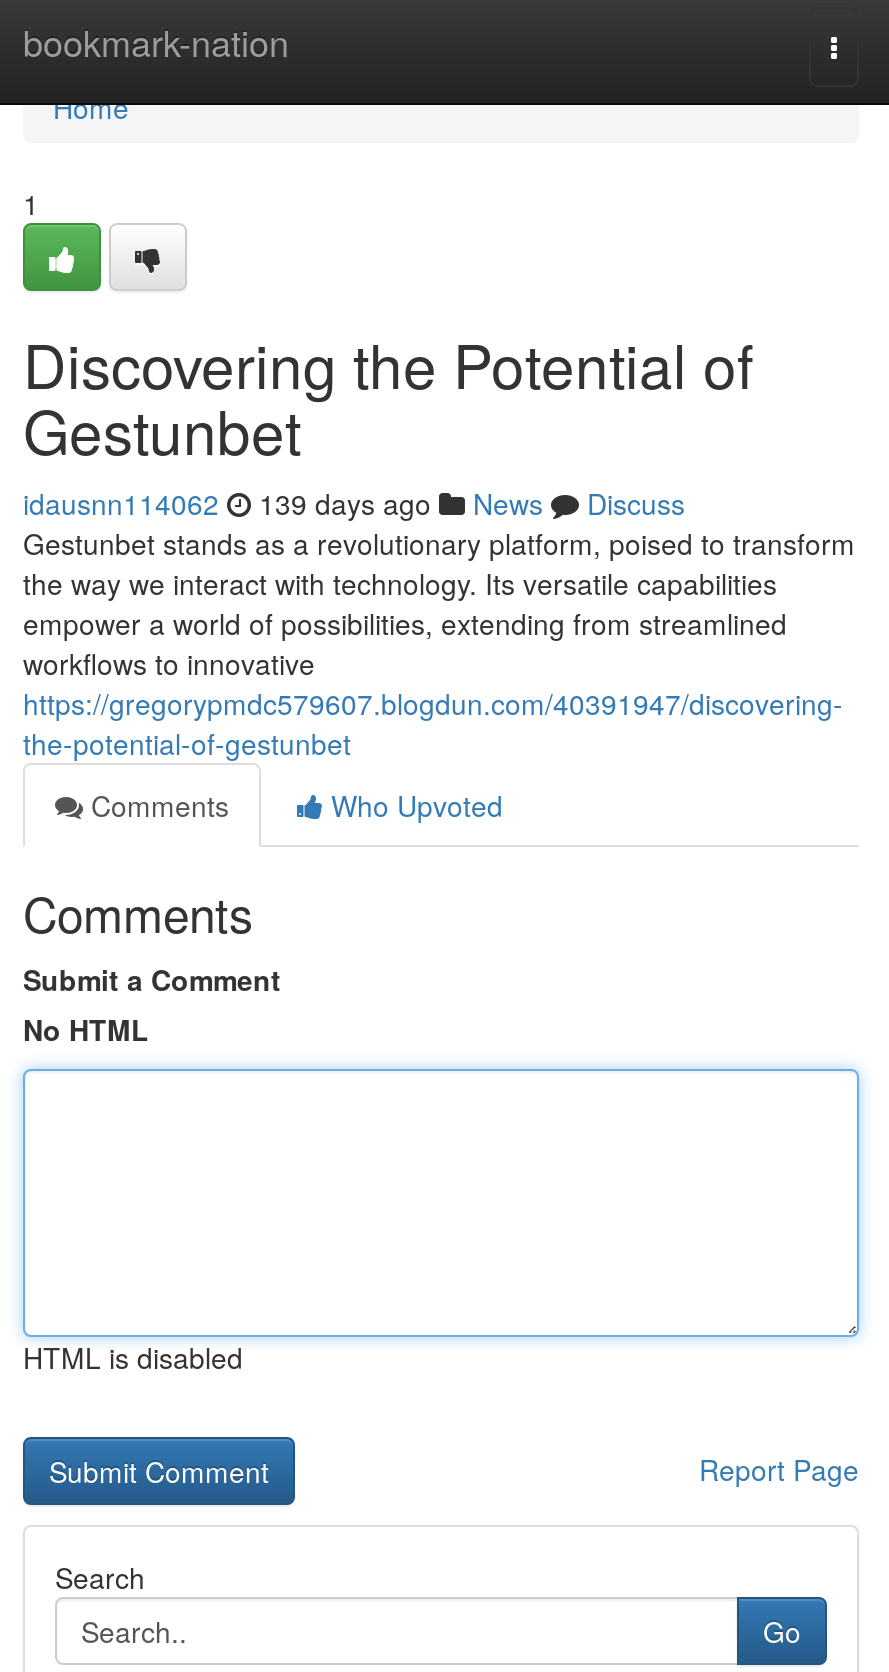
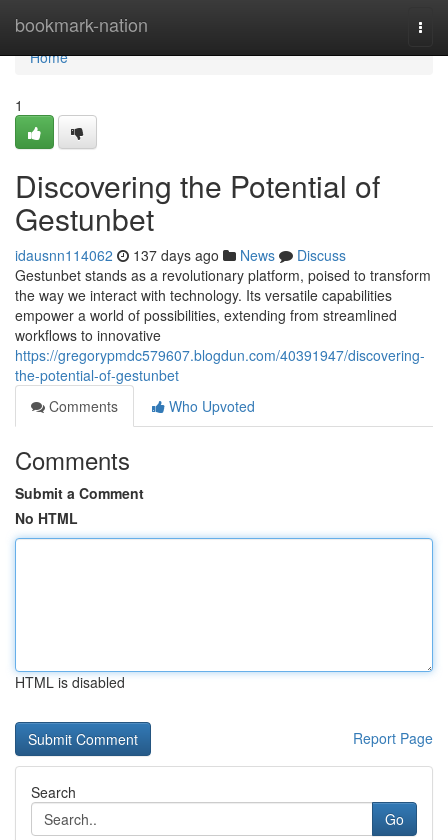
[23,483,685,523] idausnn114062 139 days ago News Discuss -> [15,245,346,265] idausnn114062 137 days ago News Discuss

